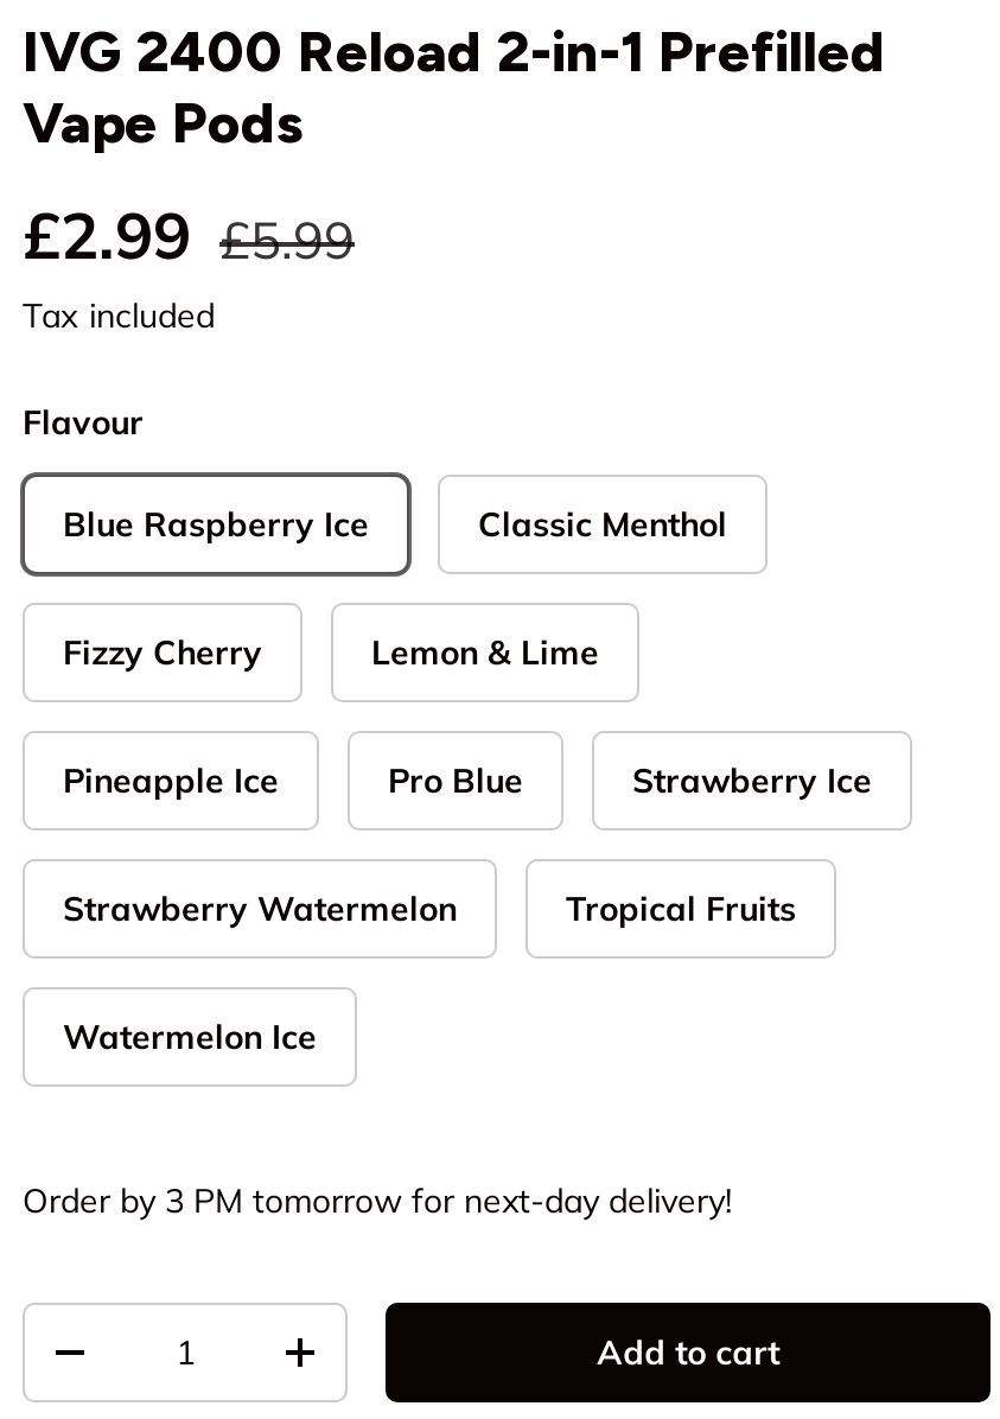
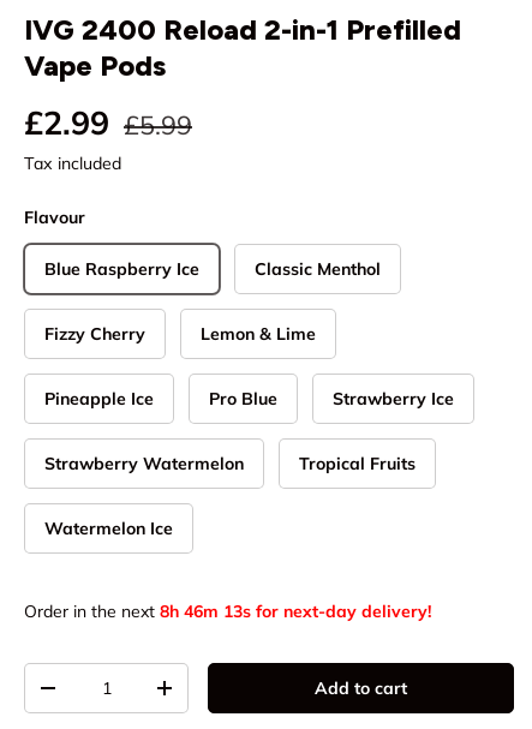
[23,1180,732,1223] Order by 3 PM tomorrow for next-day delivery! -> [24,601,431,622] Order in the next 8h 46m 13s for next-day delivery!

